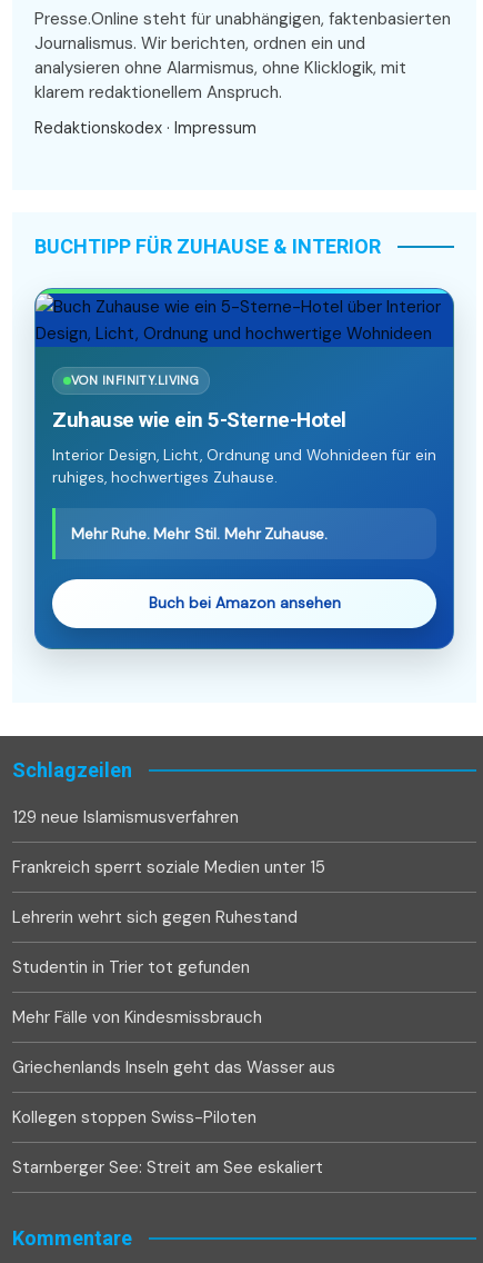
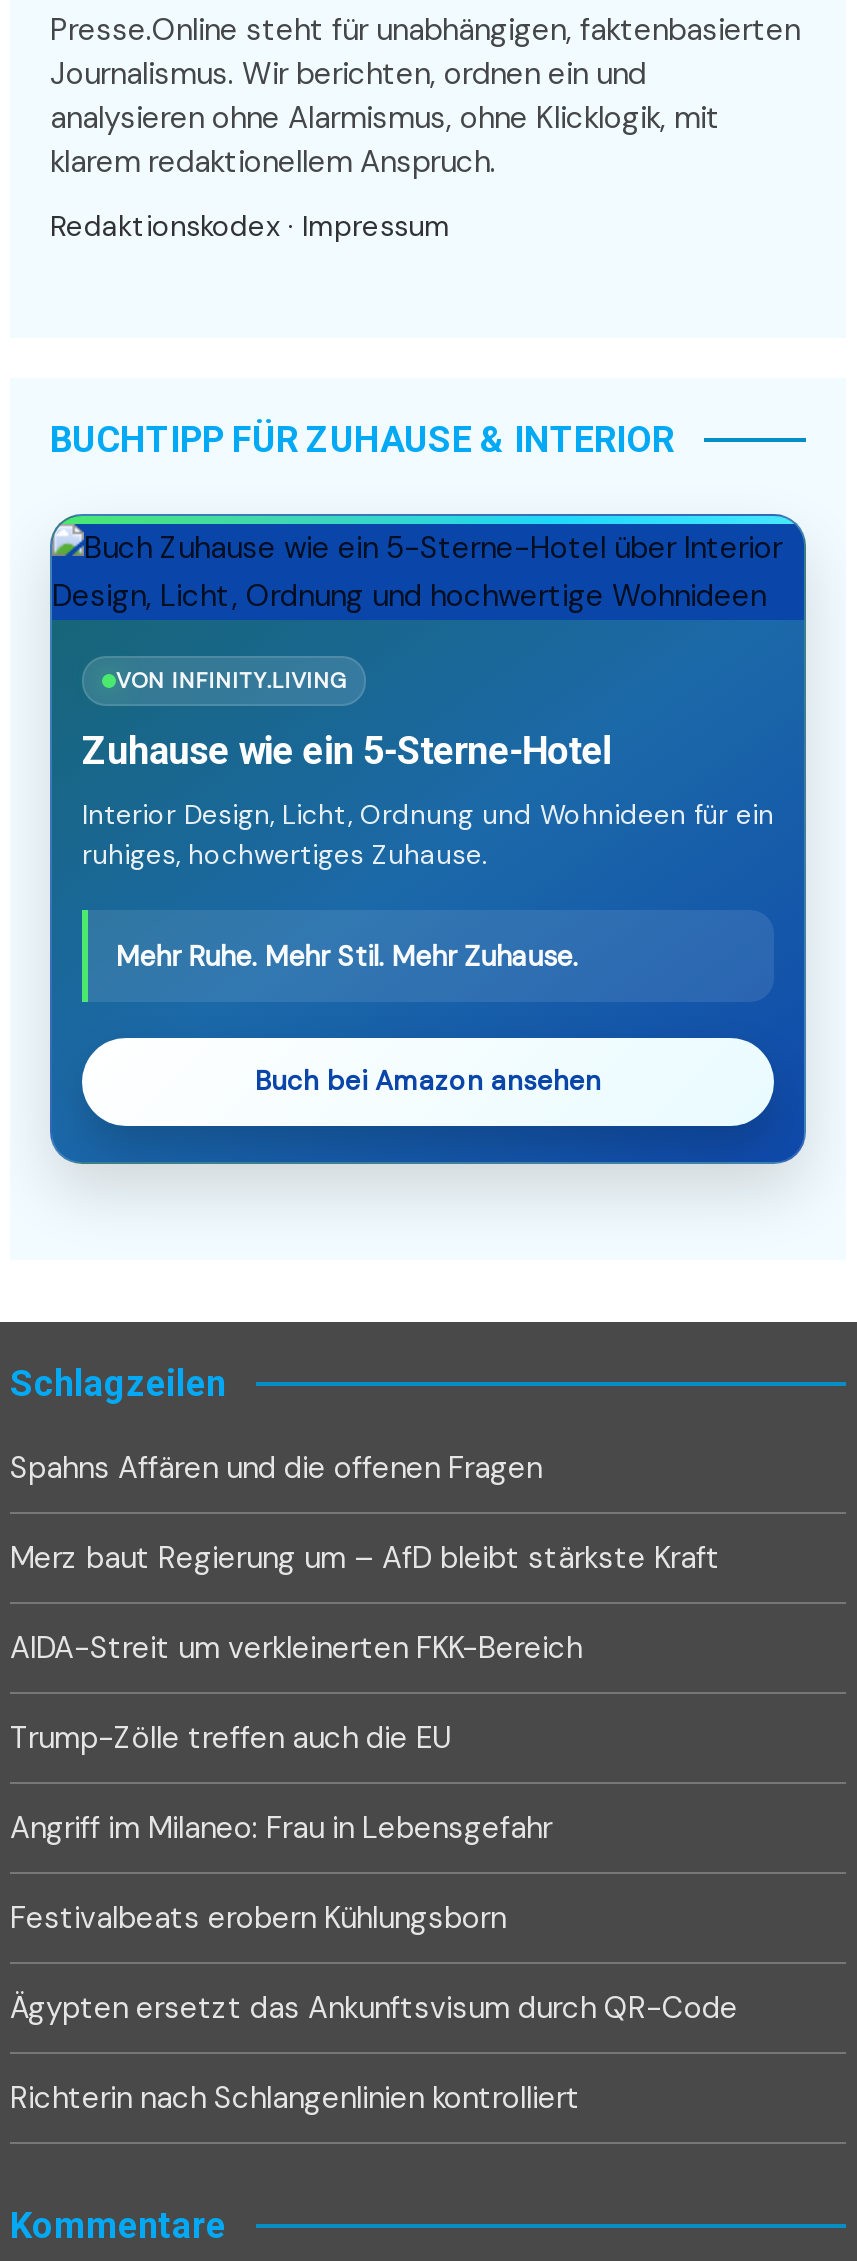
[12,806,239,828] 129 neue Islamismusverfahren -> [10,1448,542,1488] Spahns Affären und die offenen Fragen
[12,856,325,878] Frankreich sperrt soziale Medien unter 15 -> [10,1538,720,1578] Merz baut Regierung um – AfD bleibt stärkste Kraft
[12,906,298,928] Lehrerin wehrt sich gegen Ruhestand -> [10,1628,582,1668] AIDA-Streit um verkleinerten FKK-Bereich
[12,956,250,978] Studentin in Trier tot gefunden -> [10,1718,452,1758] Trump-Zölle treffen auch die EU
[12,1006,262,1028] Mehr Fälle von Kindesmissbrauch -> [10,1808,552,1848] Angriff im Milaneo: Frau in Lebensgefahr
[12,1056,335,1078] Griechenlands Inseln geht das Wasser aus -> [10,1898,506,1938] Festivalbeats erobern Kühlungsborn
[12,1106,256,1128] Kollegen stoppen Swiss-Piloten -> [10,1988,738,2028] Ägypten ersetzt das Ankunftsvisum durch QR-Code
[12,1156,323,1179] Starnberger See: Streit am See eskaliert -> [10,2078,580,2118] Richterin nach Schlangenlinien kontrolliert

